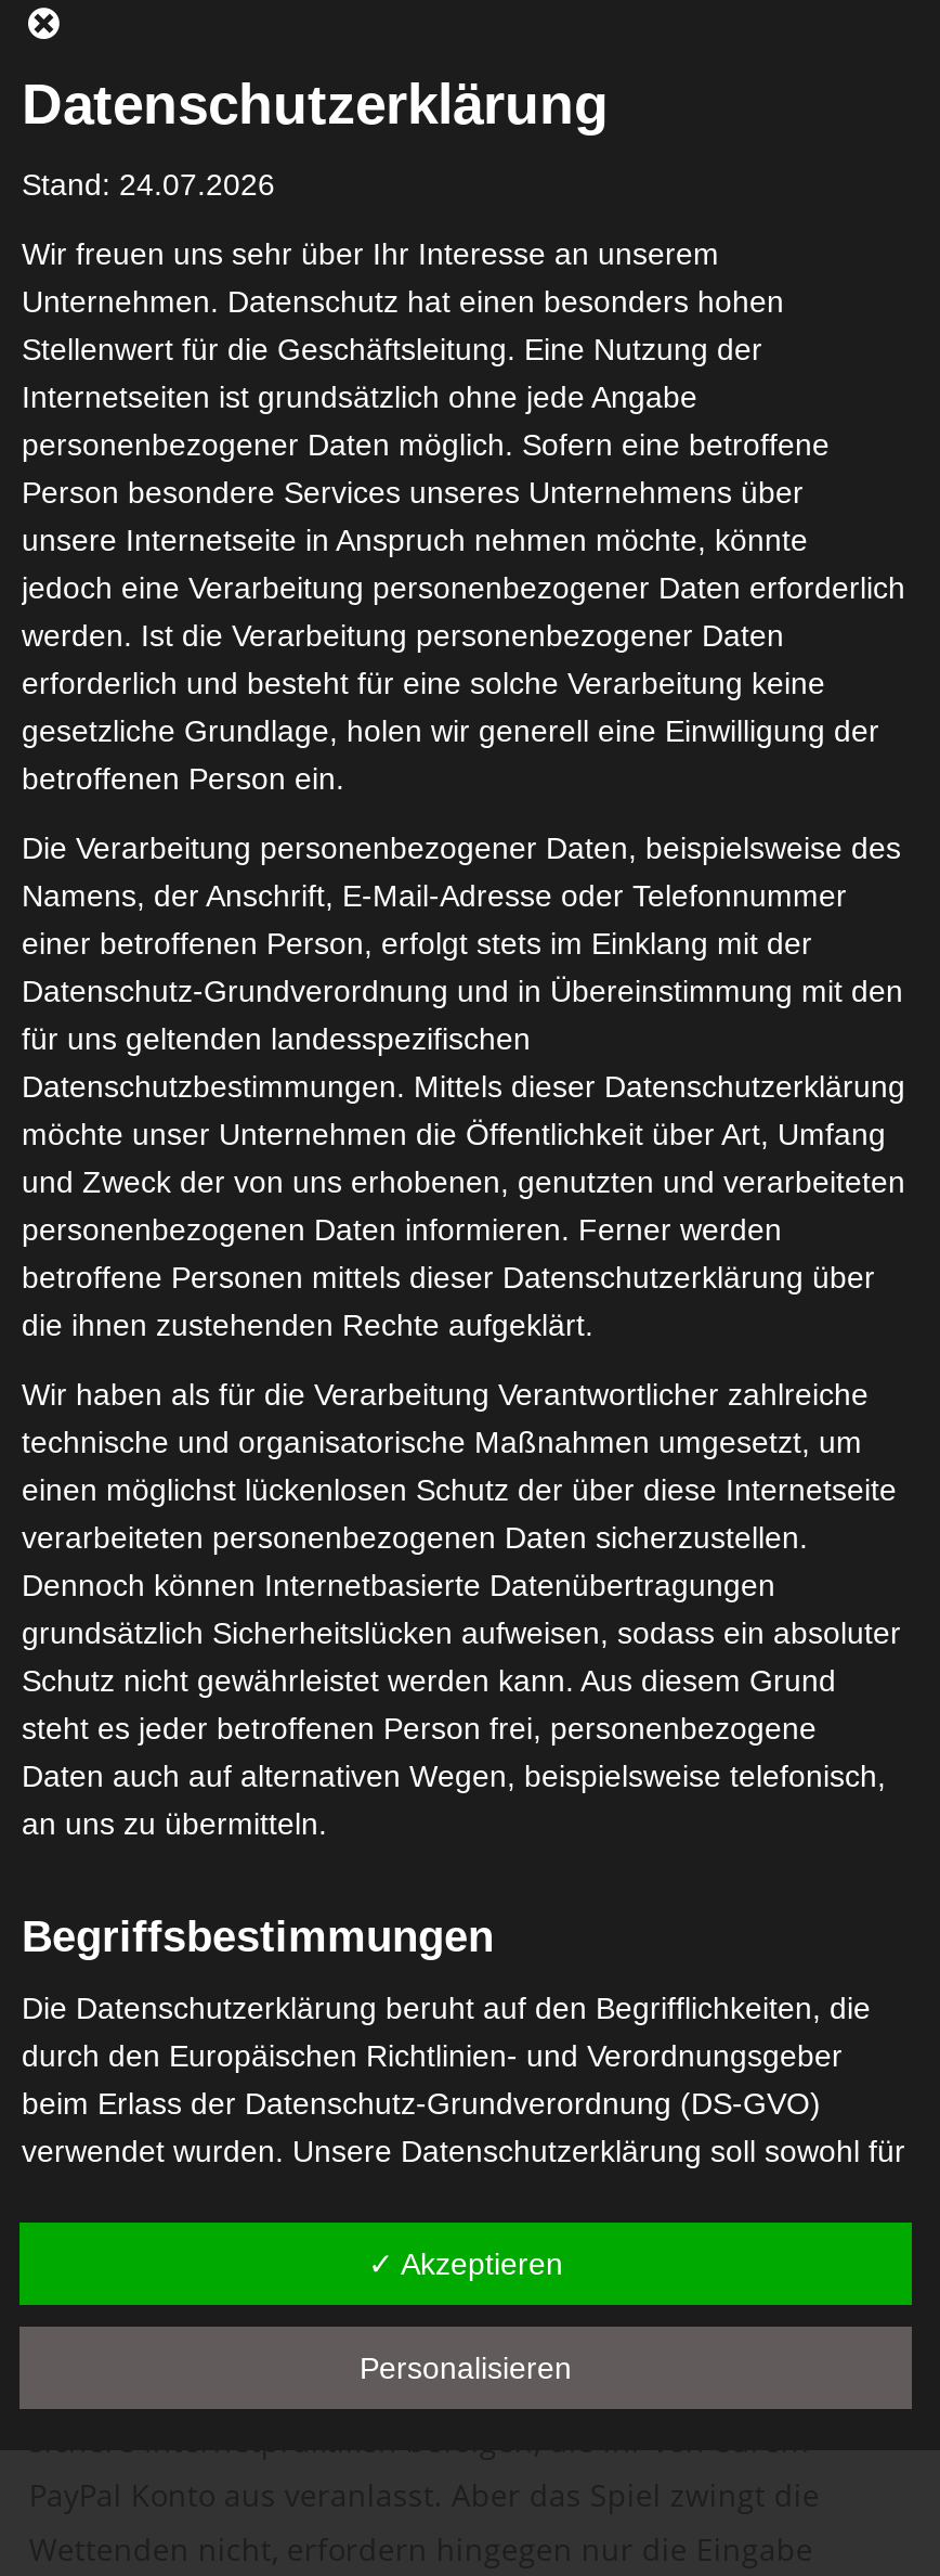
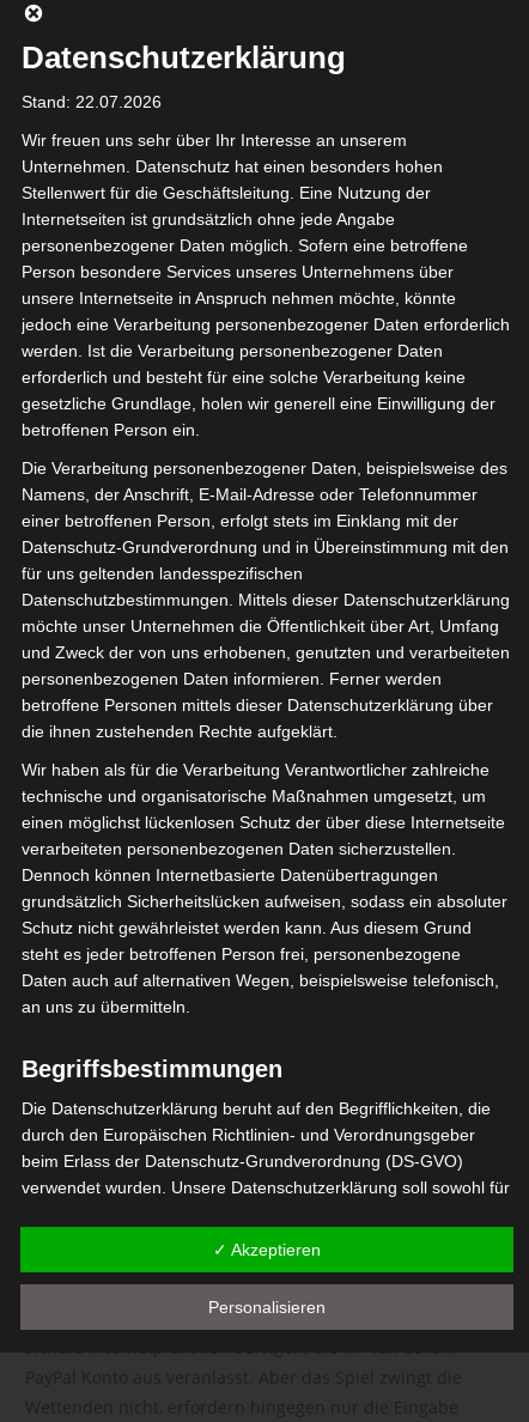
[22,168,275,202] Stand: 24.07.2026 -> [22,93,162,112] Stand: 22.07.2026

